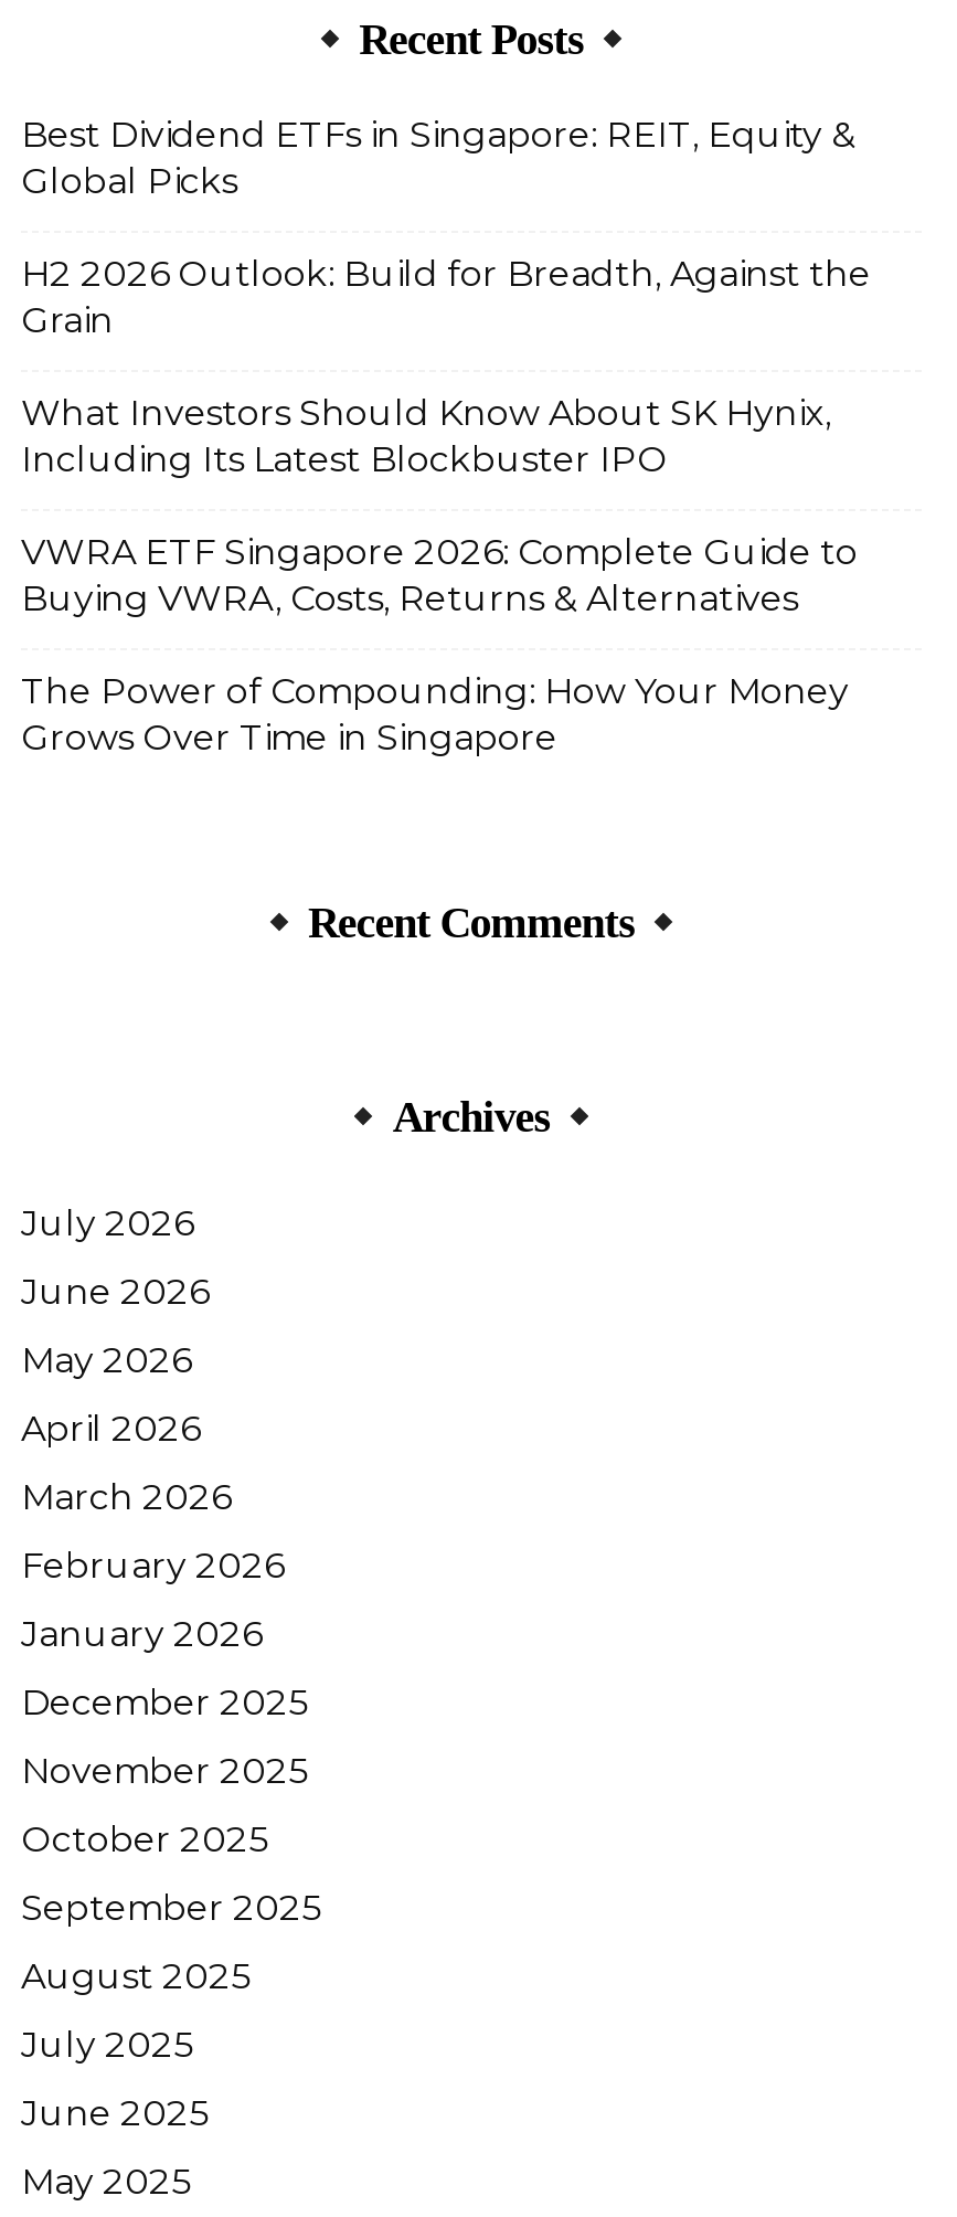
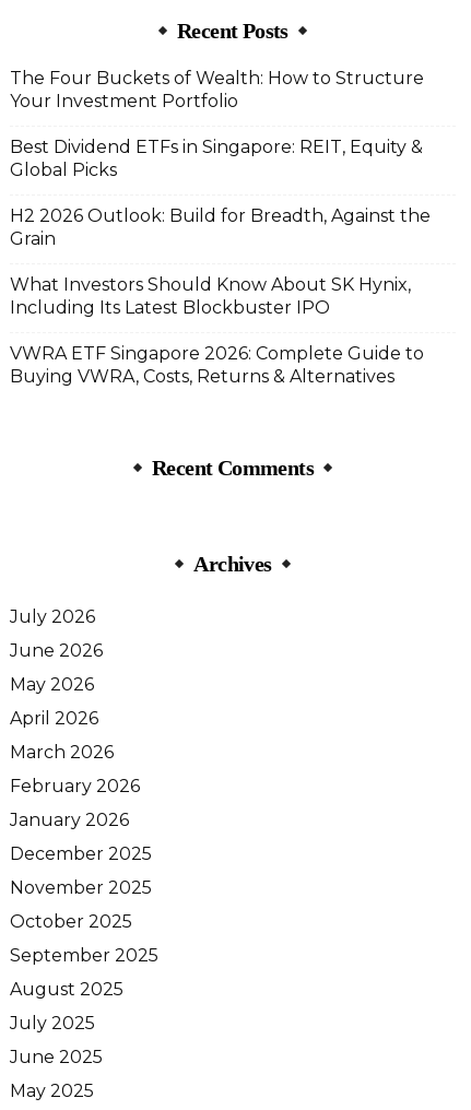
none -> [10,68,424,112] The Four Buckets of Wealth: How to Structure | Your Investment Portfolio
moved [21,114,871,619] -> [10,137,431,387]: Best Dividend ETFs in Singapore: REIT, Equity & | Global Picks | H2 2026 Outlook: Build for Breadth, Against the | Grain | What Investors Should Know About SK Hynix, | Including Its Latest Blockbuster IPO | VWRA ETF Singapore 2026: Complete Guide to | Buying VWRA, Costs, Returns & Alternatives
[21,670,849,759] The Power of Compounding: How Your Money | Grows Over Time in Singapore -> none

